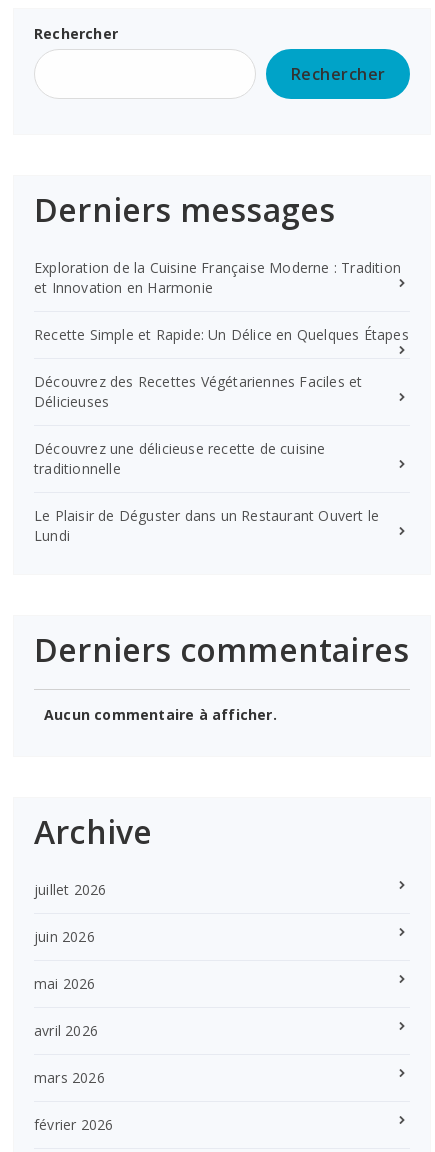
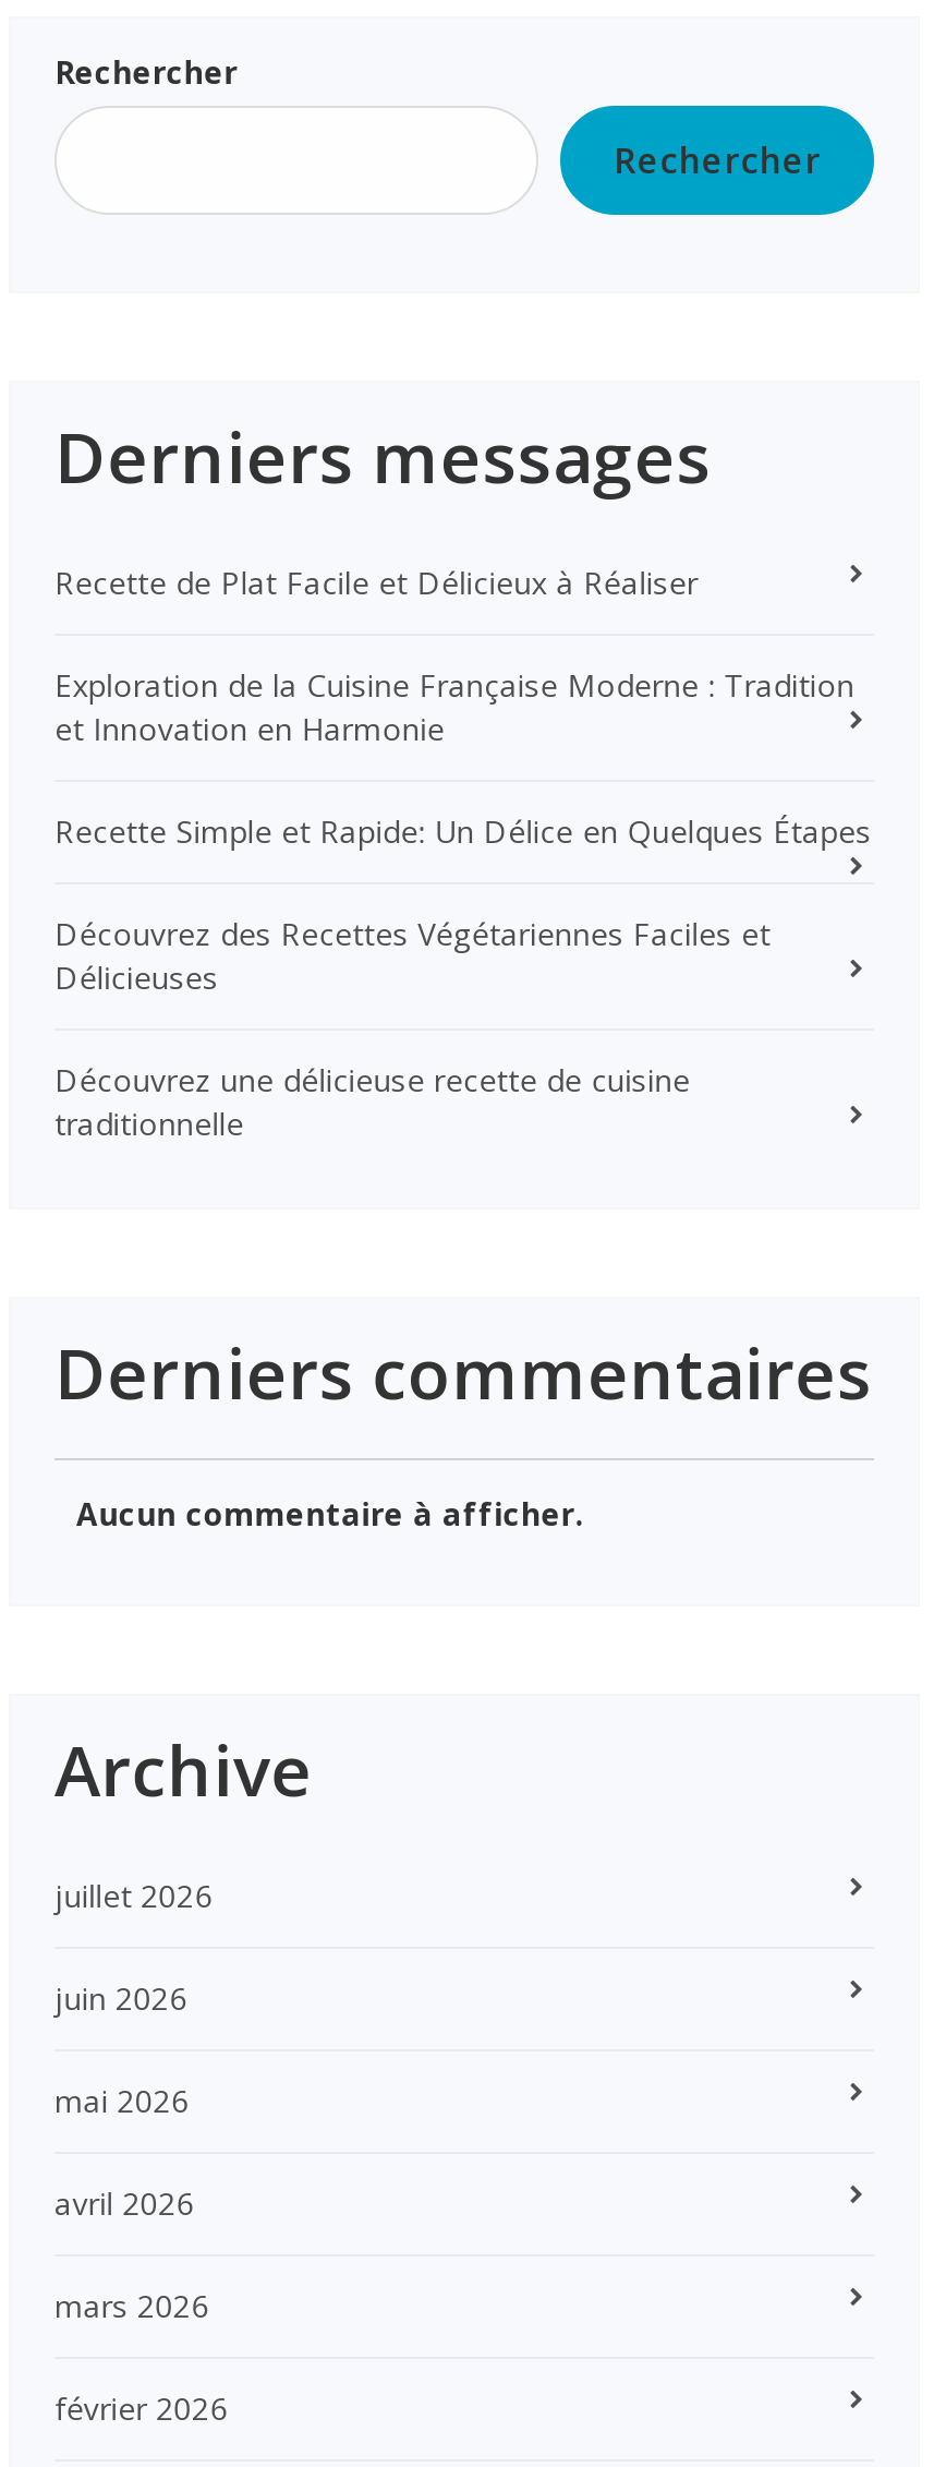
none -> [54,561,698,602] Recette de Plat Facile et Délicieux à Réaliser
moved [34,258,409,478] -> [54,663,871,1143]: Exploration de la Cuisine Française Moderne : Tradition | et Innovation en Harmonie | Recette Simple et Rapide: Un Délice en Quelques Étapes | Découvrez des Recettes Végétariennes Faciles et | Délicieuses | Découvrez une délicieuse recette de cuisine | traditionnelle
[34,506,379,545] Le Plaisir de Déguster dans un Restaurant Ouvert le | Lundi -> none

